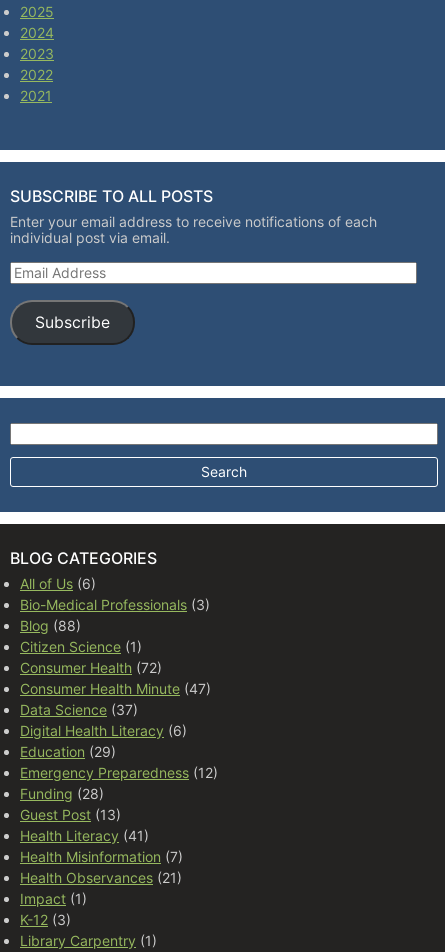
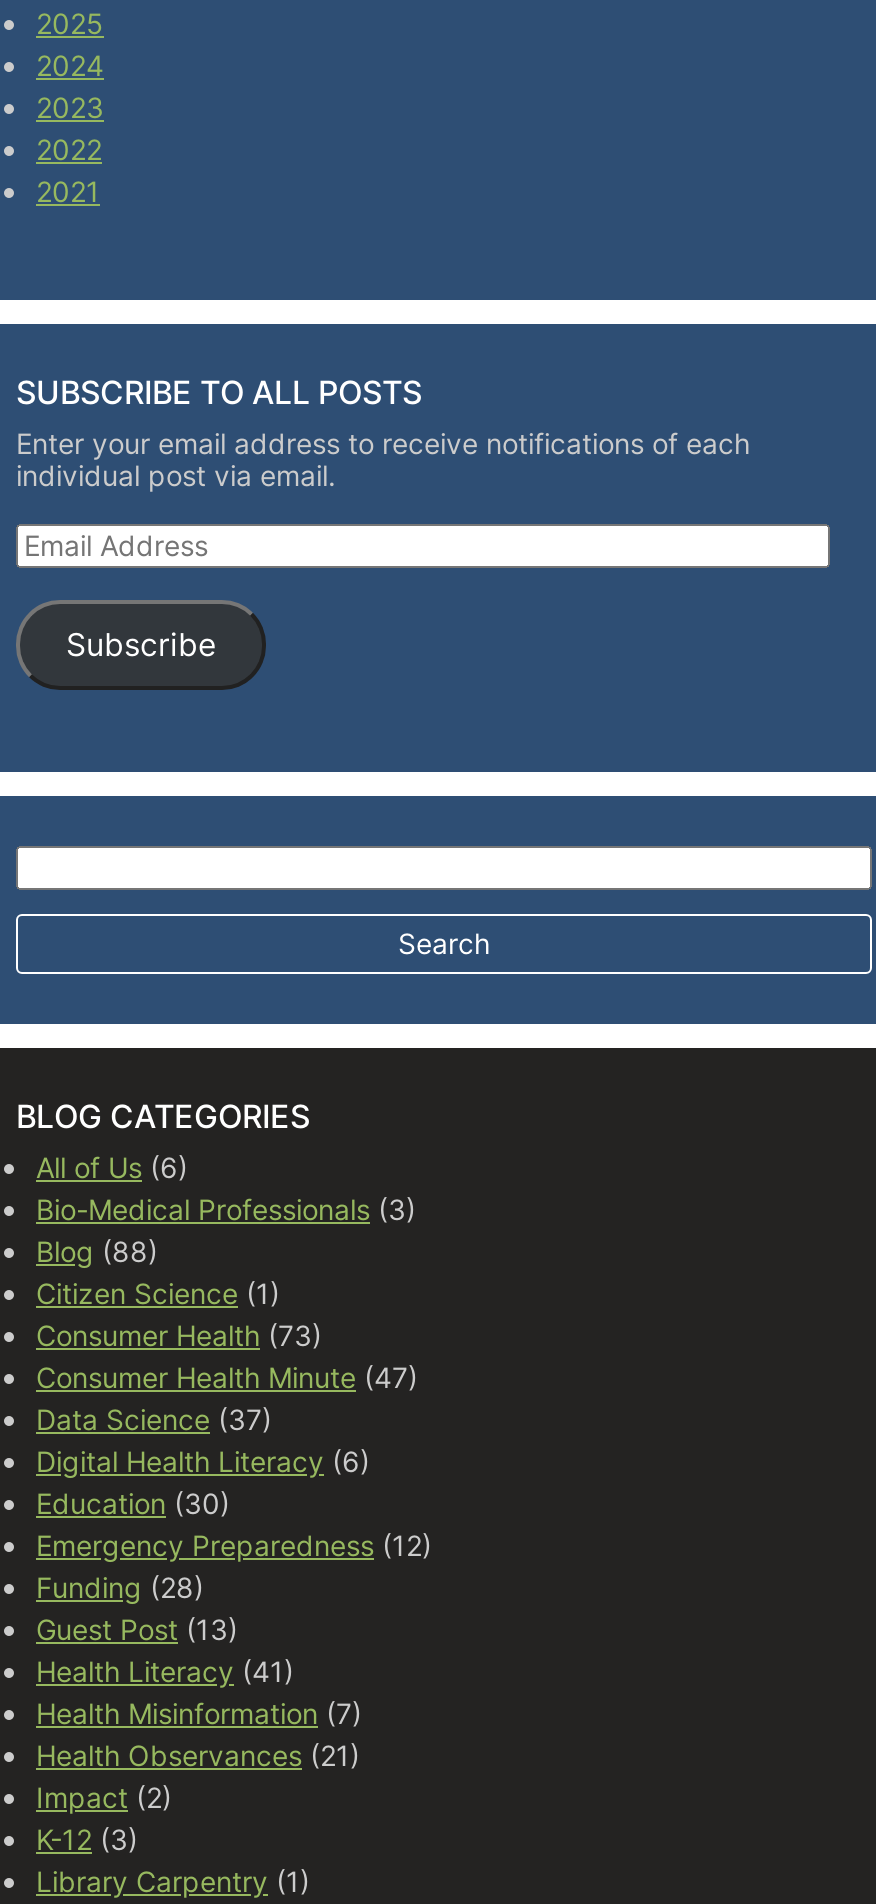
[20,659,162,676] Consumer Health (72) -> [36,1318,322,1352] Consumer Health (73)
[20,743,116,760] Education (29) -> [36,1486,230,1520] Education (30)
[20,890,87,907] Impact (1) -> [36,1780,172,1814] Impact (2)

